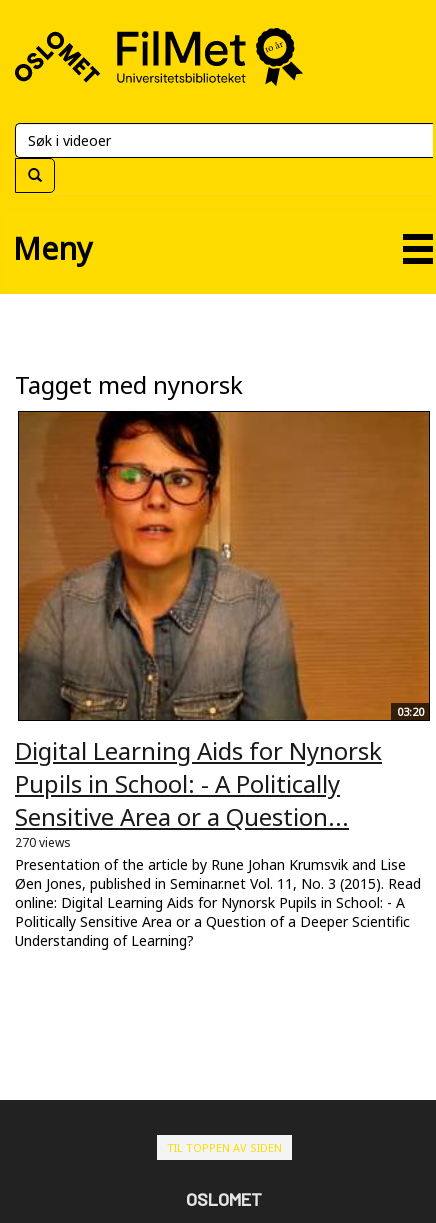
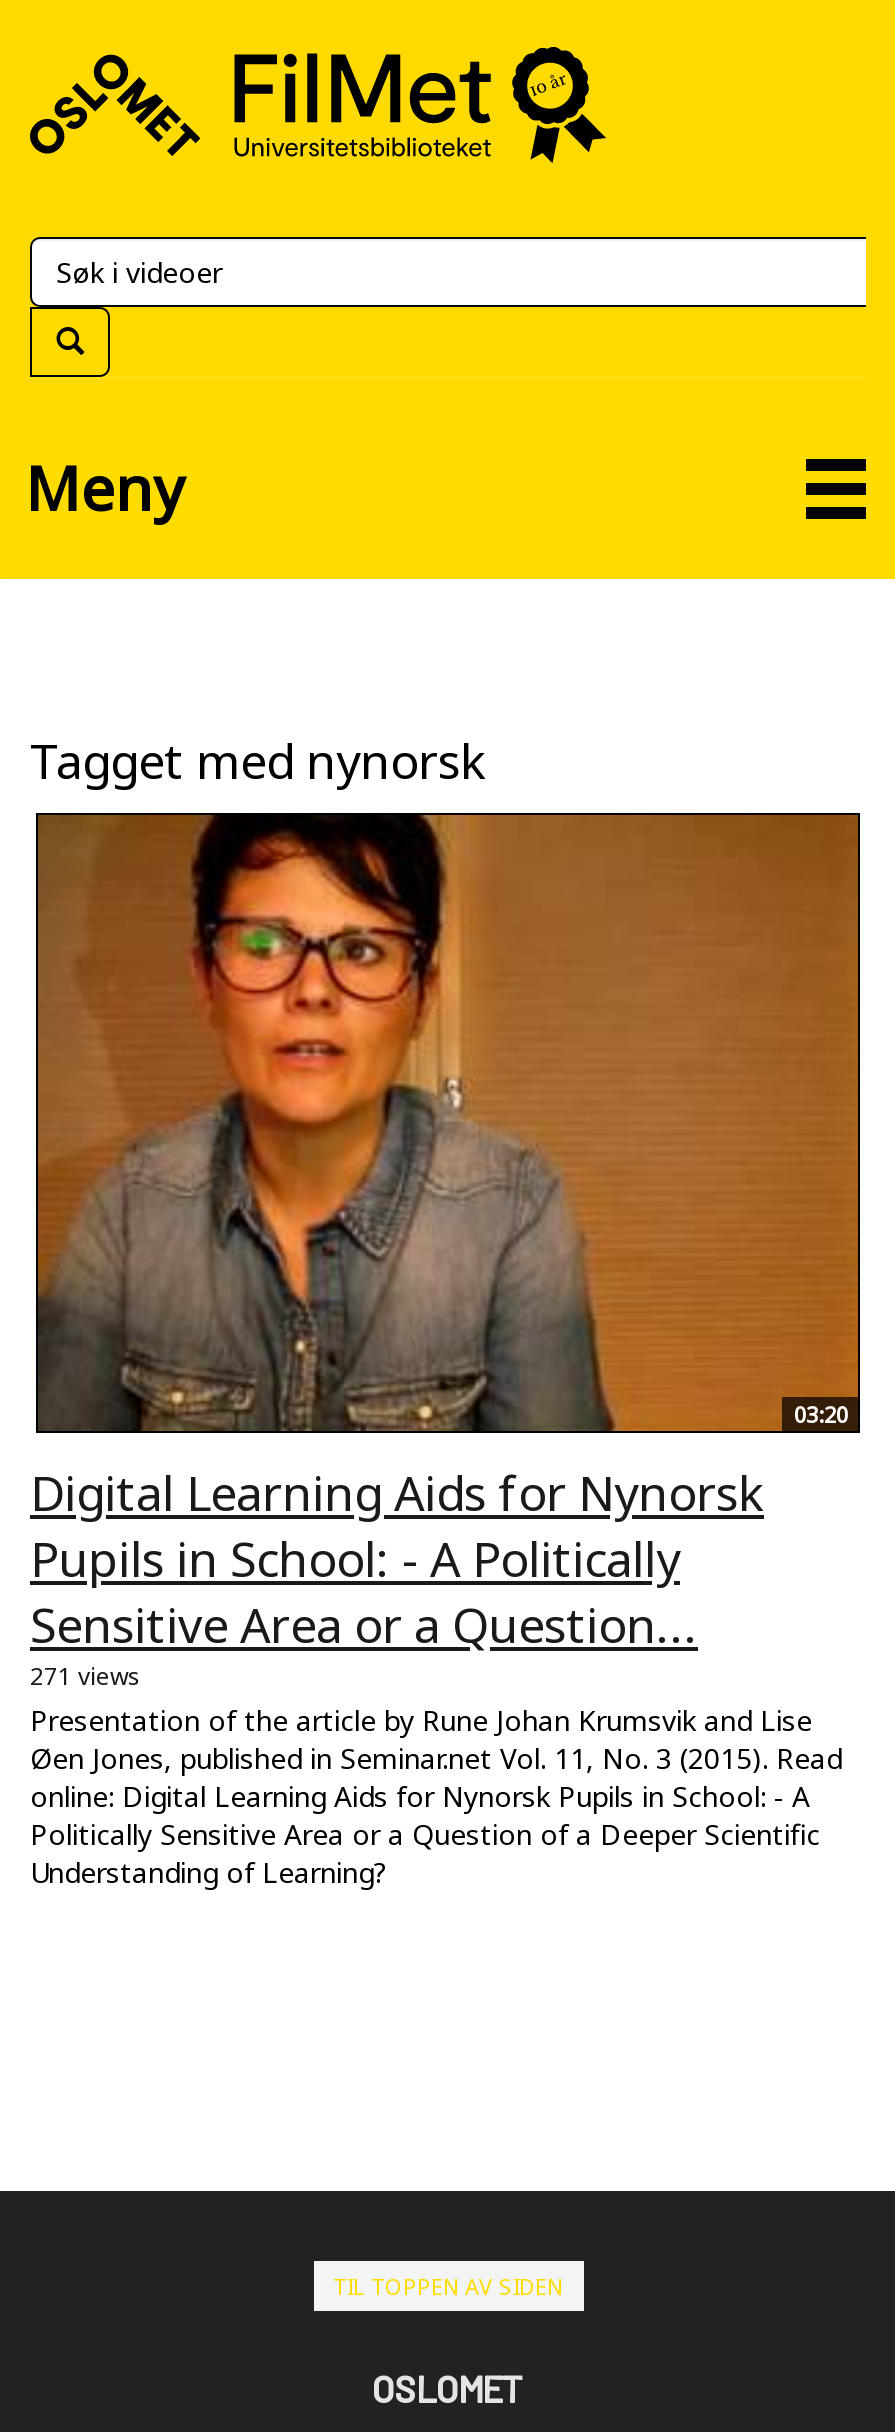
[15,833,71,850] 270 views -> [30,1658,142,1692] 271 views

